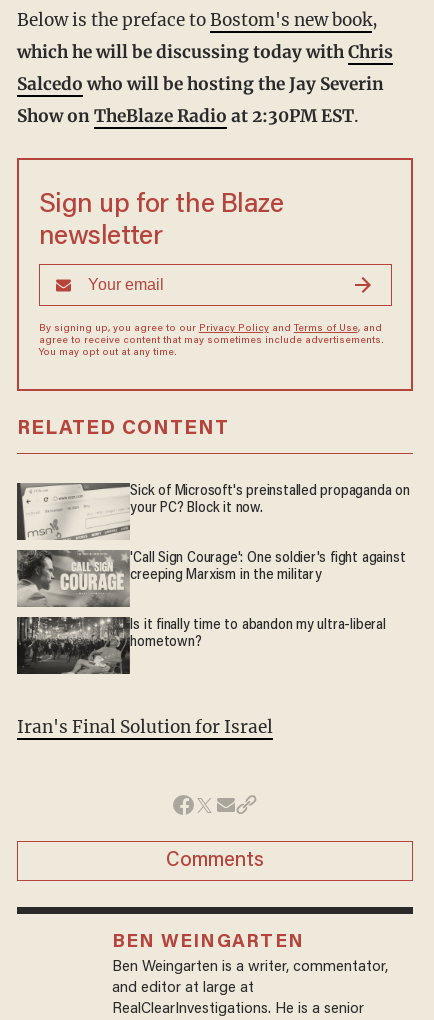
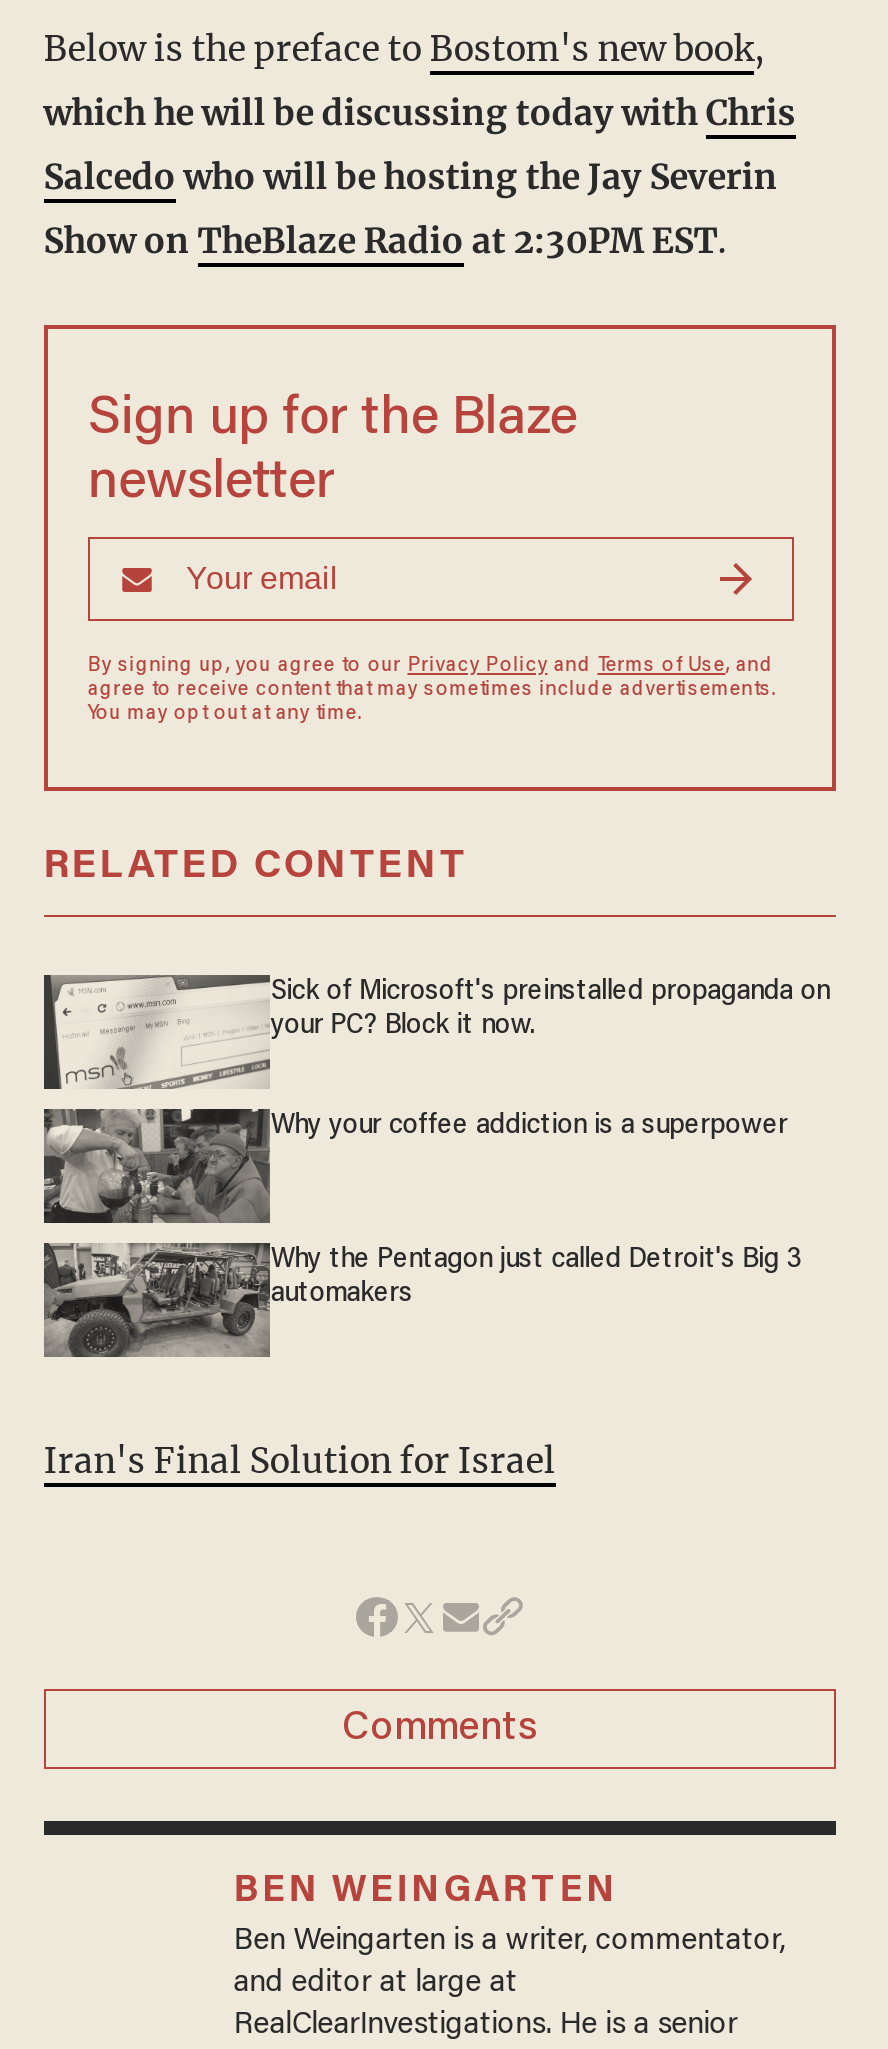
[17,550,405,607] [image] | 'Call Sign Courage': One soldier's fight against | creeping Marxism in the military -> [42,1109,788,1223] [image] | Why your coffee addiction is a superpower
[16,616,386,674] [image] | Is it finally time to abandon my ultra-liberal | hometown? -> [42,1243,802,1359] [image] | Why the Pentagon just called Detroit's Big 3 | automakers

